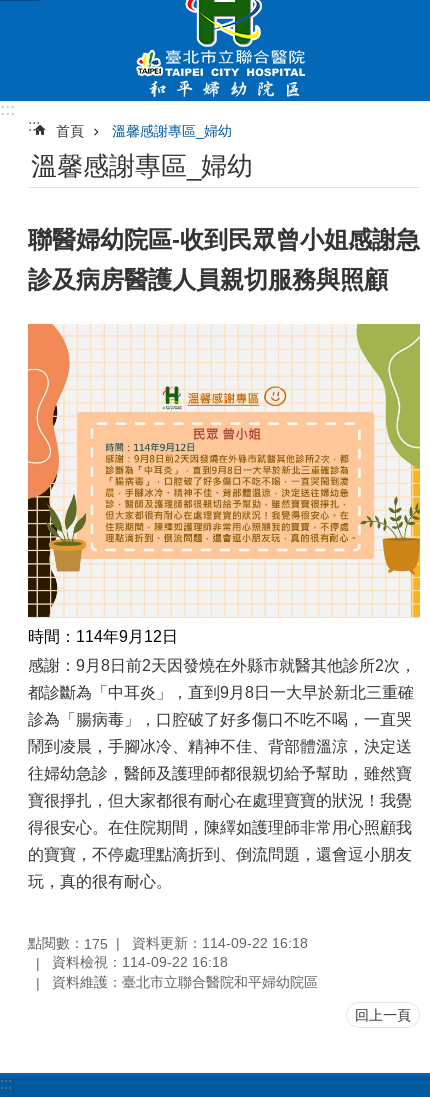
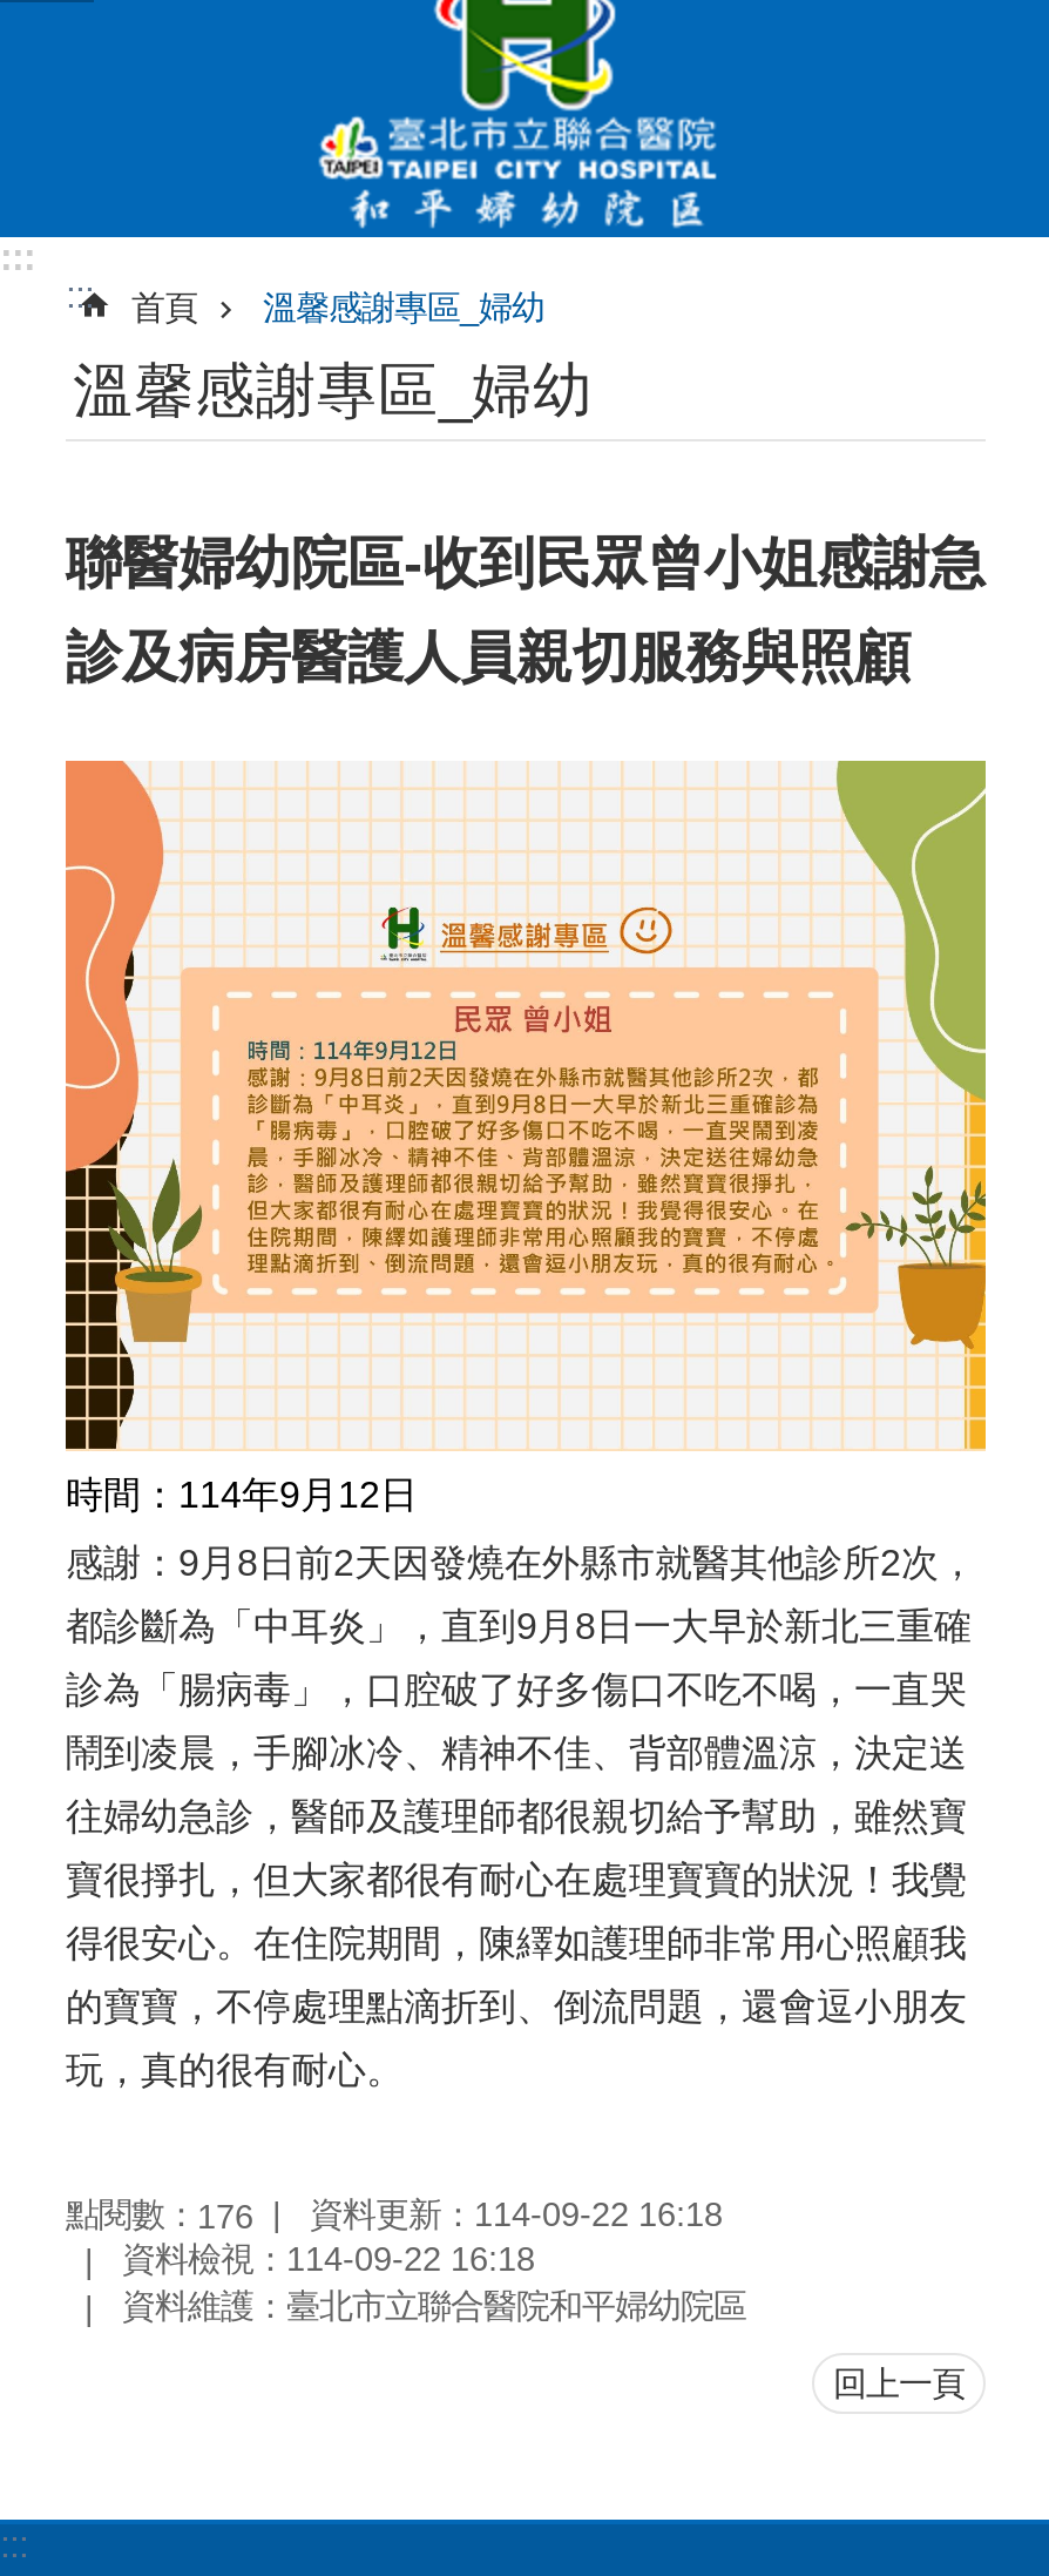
[28,935,108,952] 點閱數：175 -> [66,2195,253,2235] 點閱數：176

